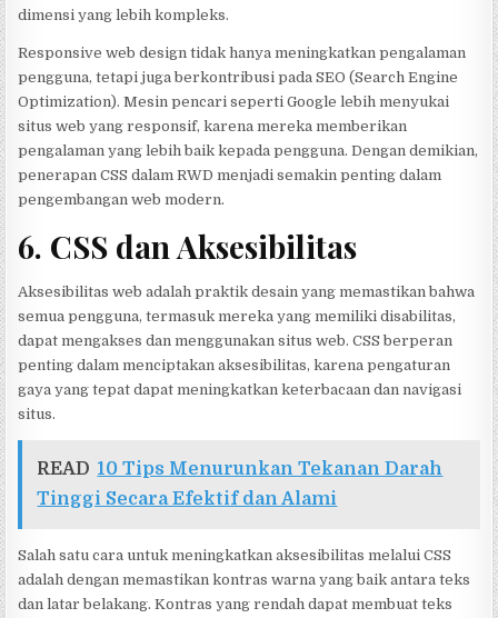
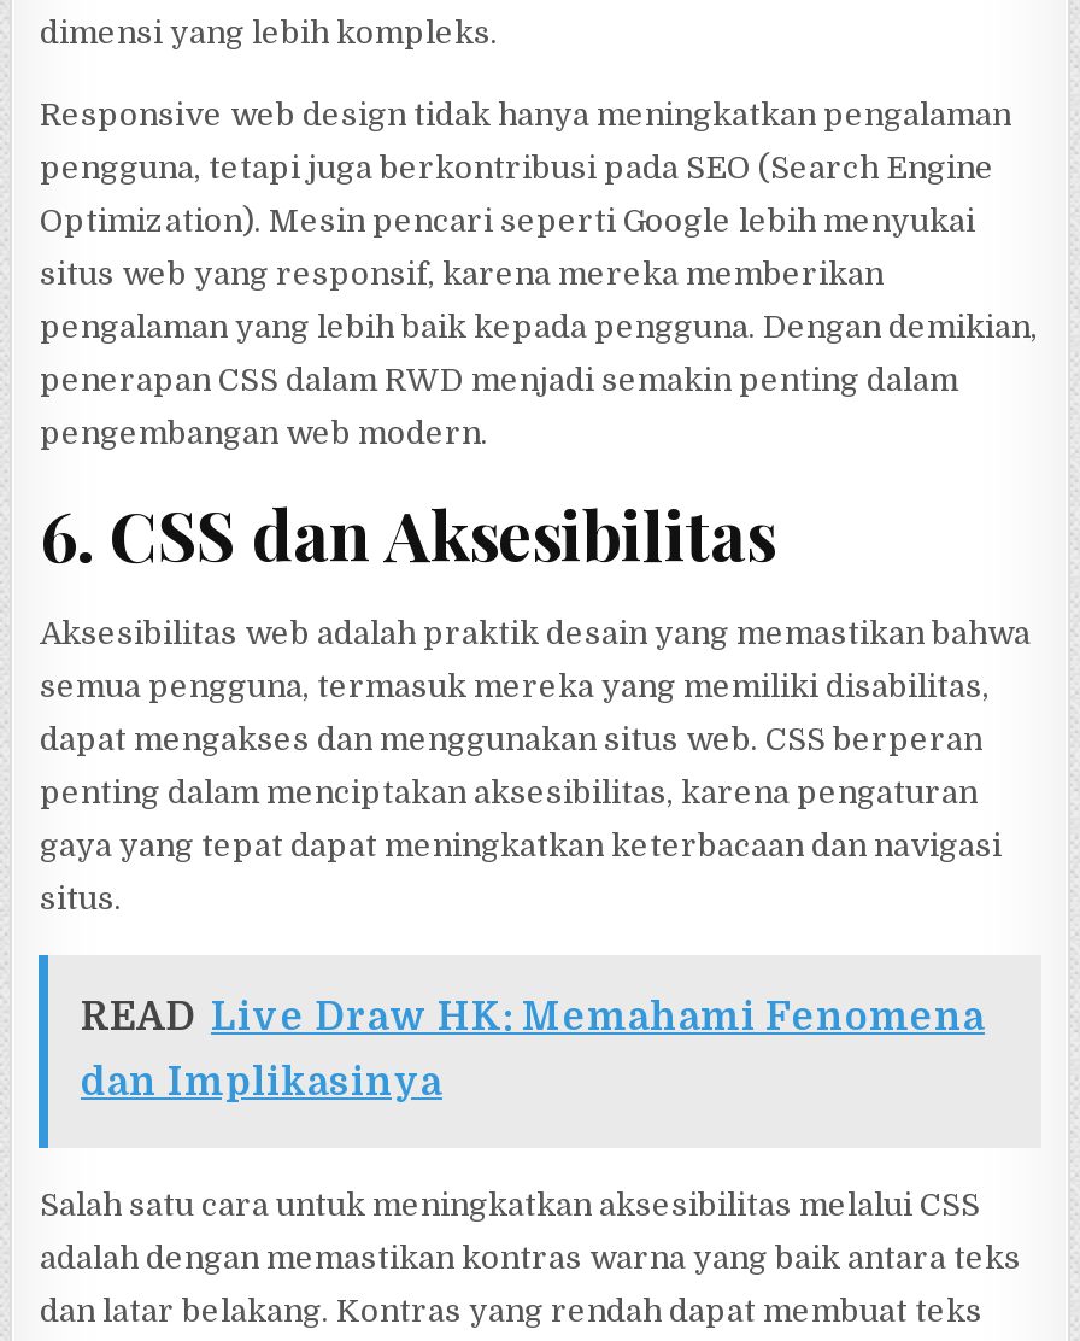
[37,459,443,479] READ 10 Tips Menurunkan Tekanan Darah -> [81,997,985,1040] READ Live Draw HK: Memahami Fenomena
[37,489,337,509] Tinggi Secara Efektif dan Alami -> [81,1062,442,1105] dan Implikasinya

